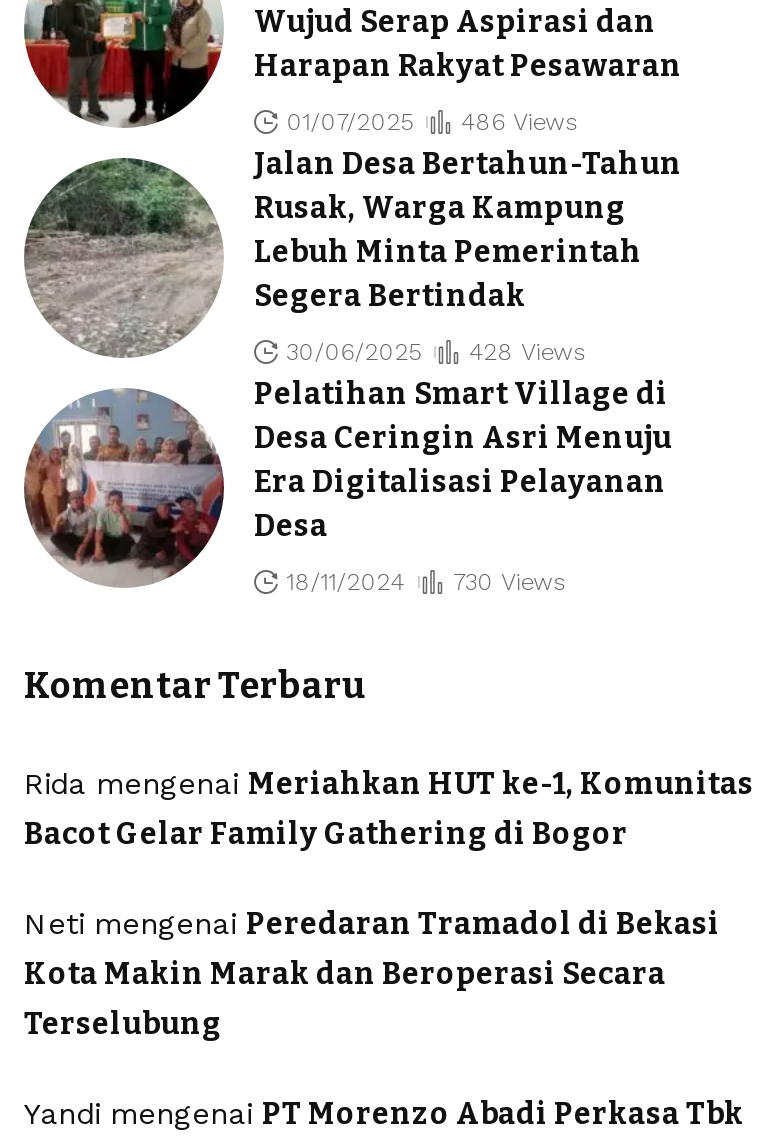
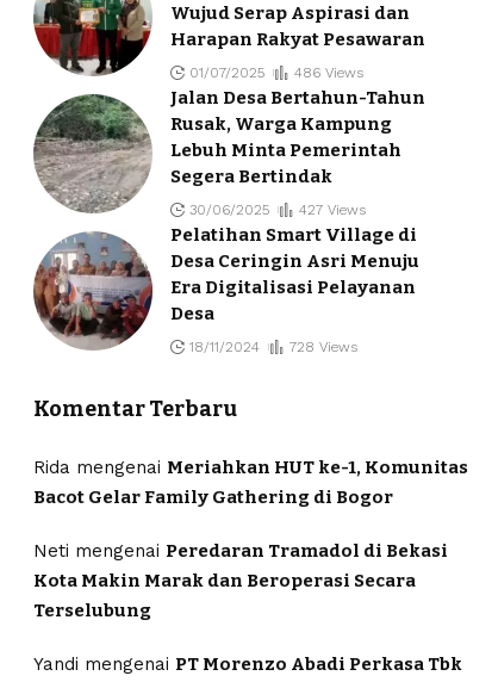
[286,339,585,367] 30/06/2025 428 Views -> [190,202,365,219] 30/06/2025 427 Views
[286,569,565,597] 18/11/2024 730 Views -> [190,339,357,356] 18/11/2024 728 Views

